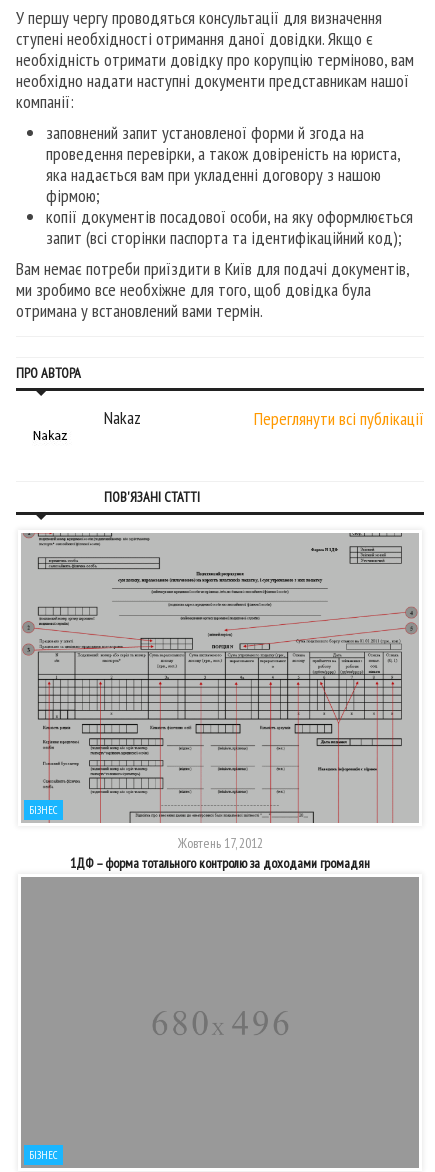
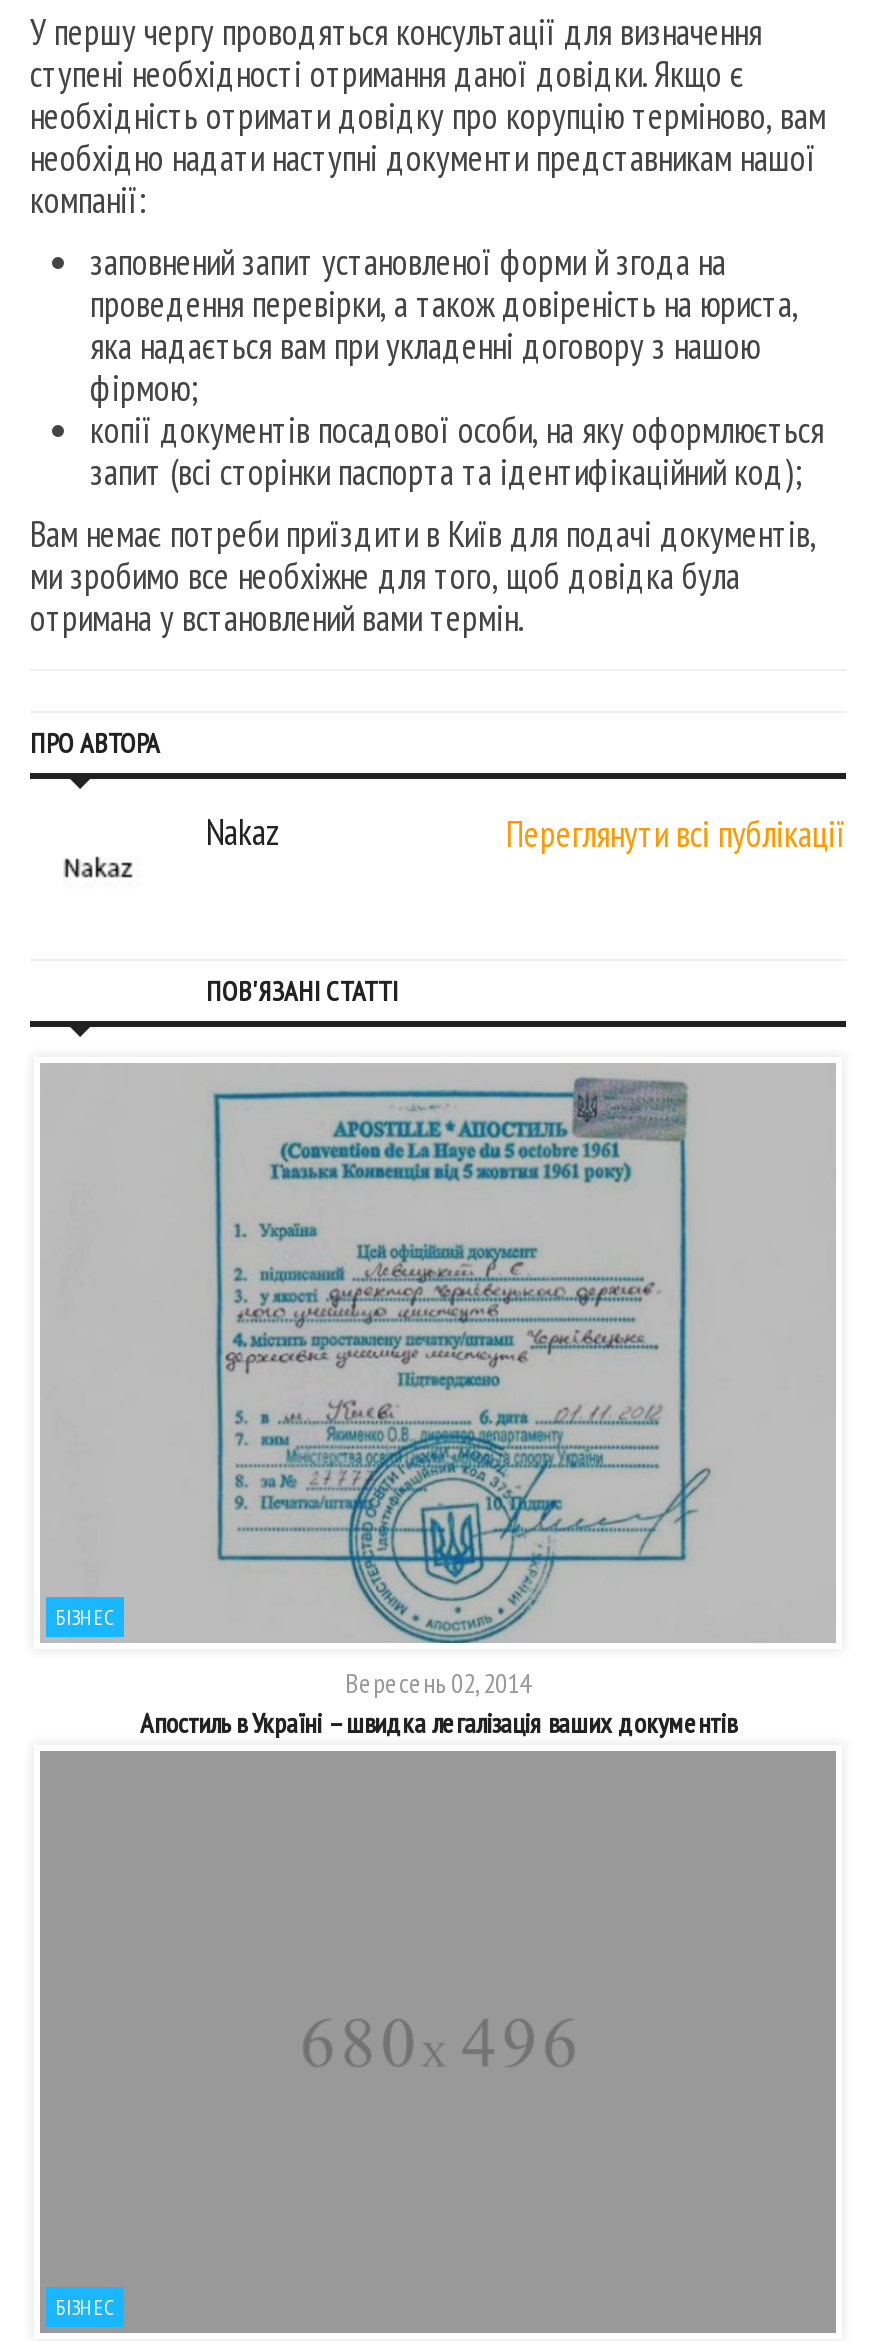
[22,532,418,872] [image] | Жовтень 17, 2012 | 1ДФ – форма тотального контролю за доходами громадян -> [44,1063,832,1742] [image] | Вересень 02, 2014 | Апостиль в Україні – швидка легалізація ваших документів

